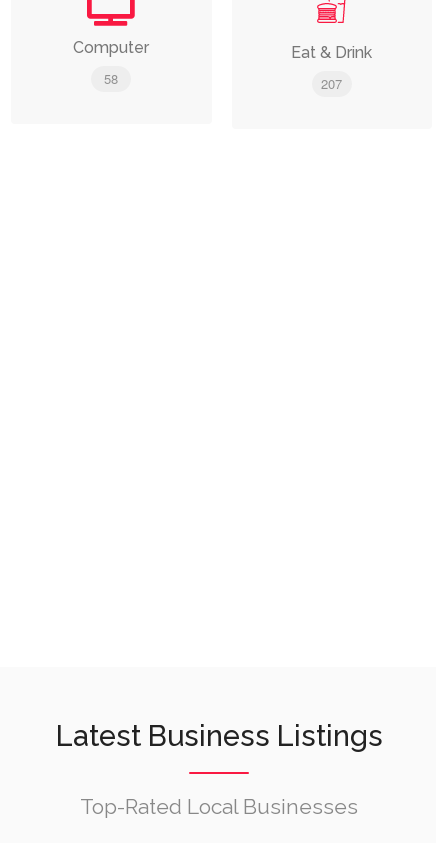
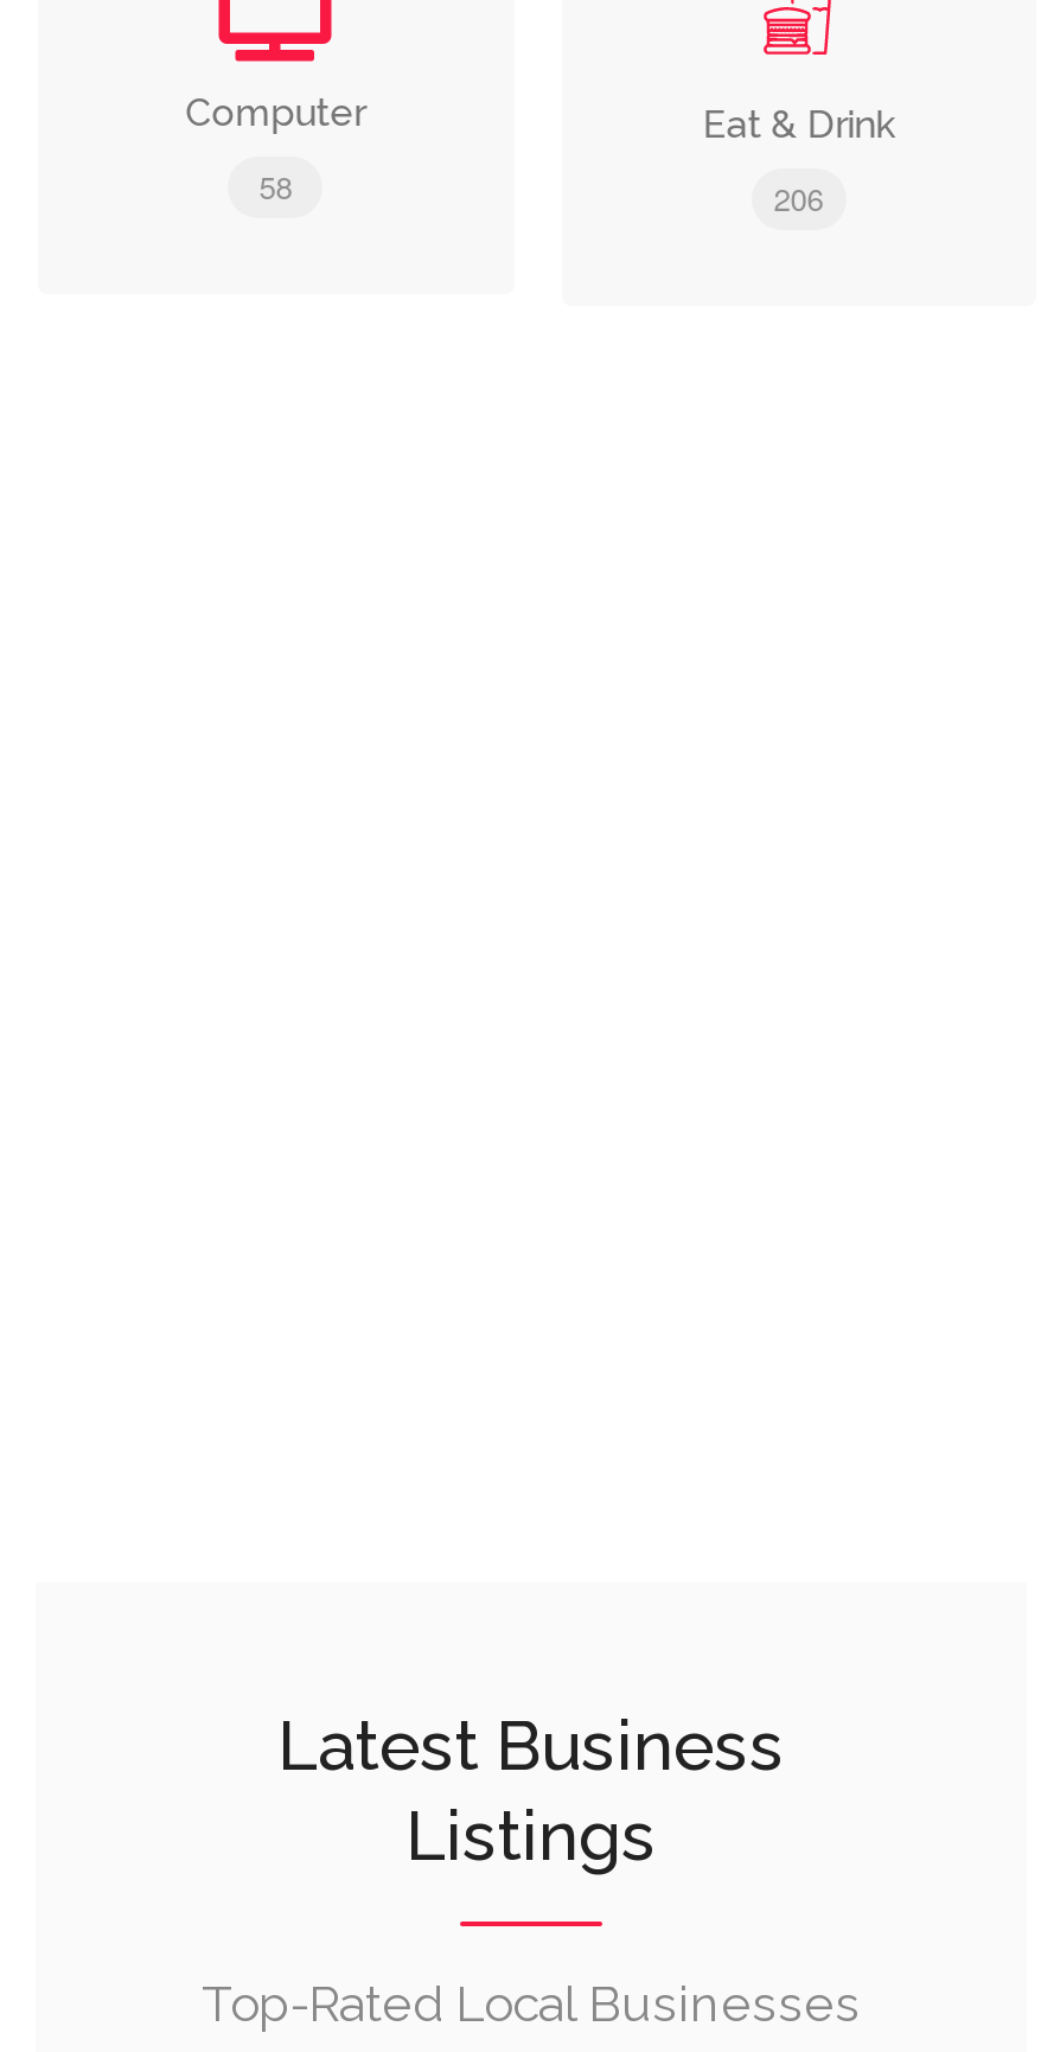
[321,74,342,93] 207 -> [774,176,823,221] 206

